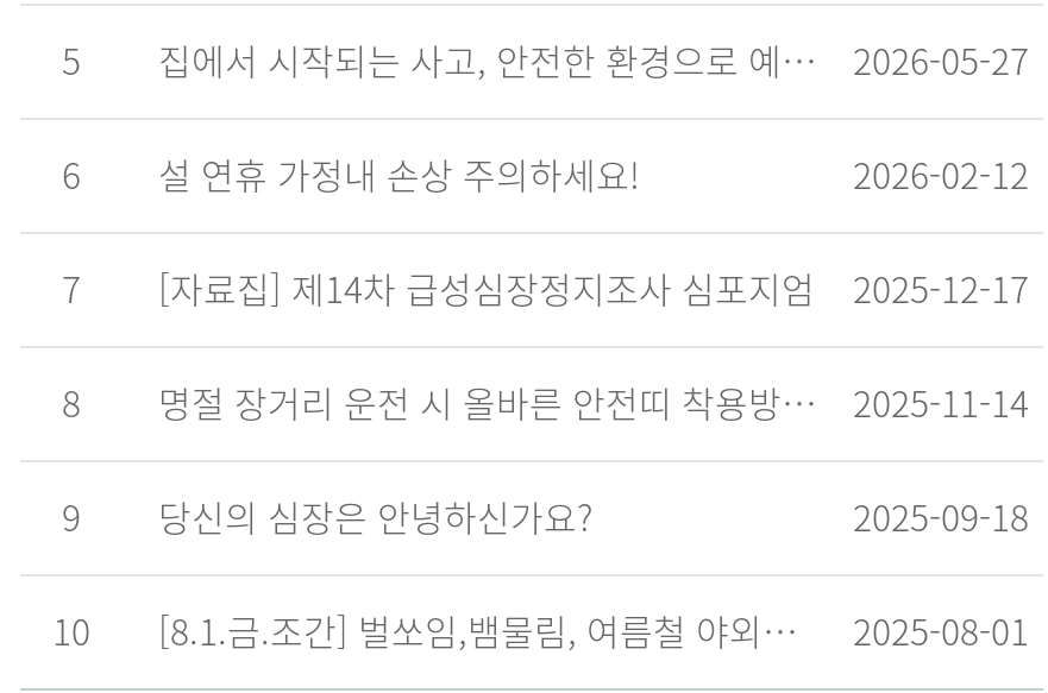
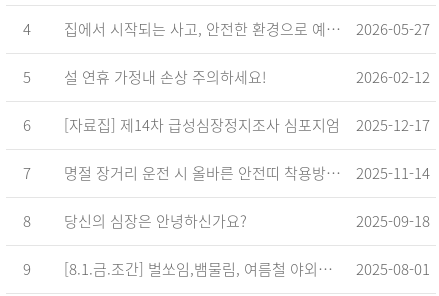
[62,34,81,87] 5 -> [23,18,31,40] 4
[62,149,639,201] 6 설 연휴 가정내 손상 주의하세요! -> [23,66,266,88] 5 설 연휴 가정내 손상 주의하세요!
[62,263,1029,315] 7 [자료집] 제14차 급성심장정지조사 심포지엄 2025-12-17 -> [23,114,430,136] 6 [자료집] 제14차 급성심장정지조사 심포지엄 2025-12-17
[62,377,81,429] 8 -> [23,162,31,184] 7
[62,491,594,543] 9 당신의 심장은 안녕하신가요? -> [23,210,247,232] 8 당신의 심장은 안녕하신가요?
[52,605,90,657] 10 -> [23,258,31,280] 9

